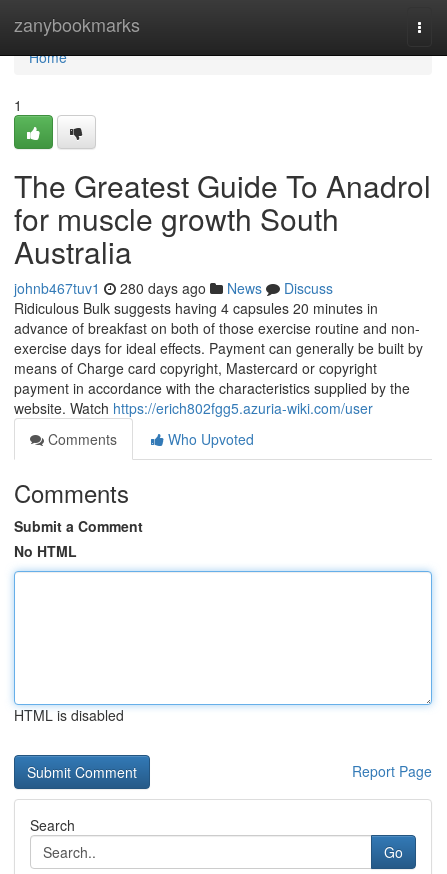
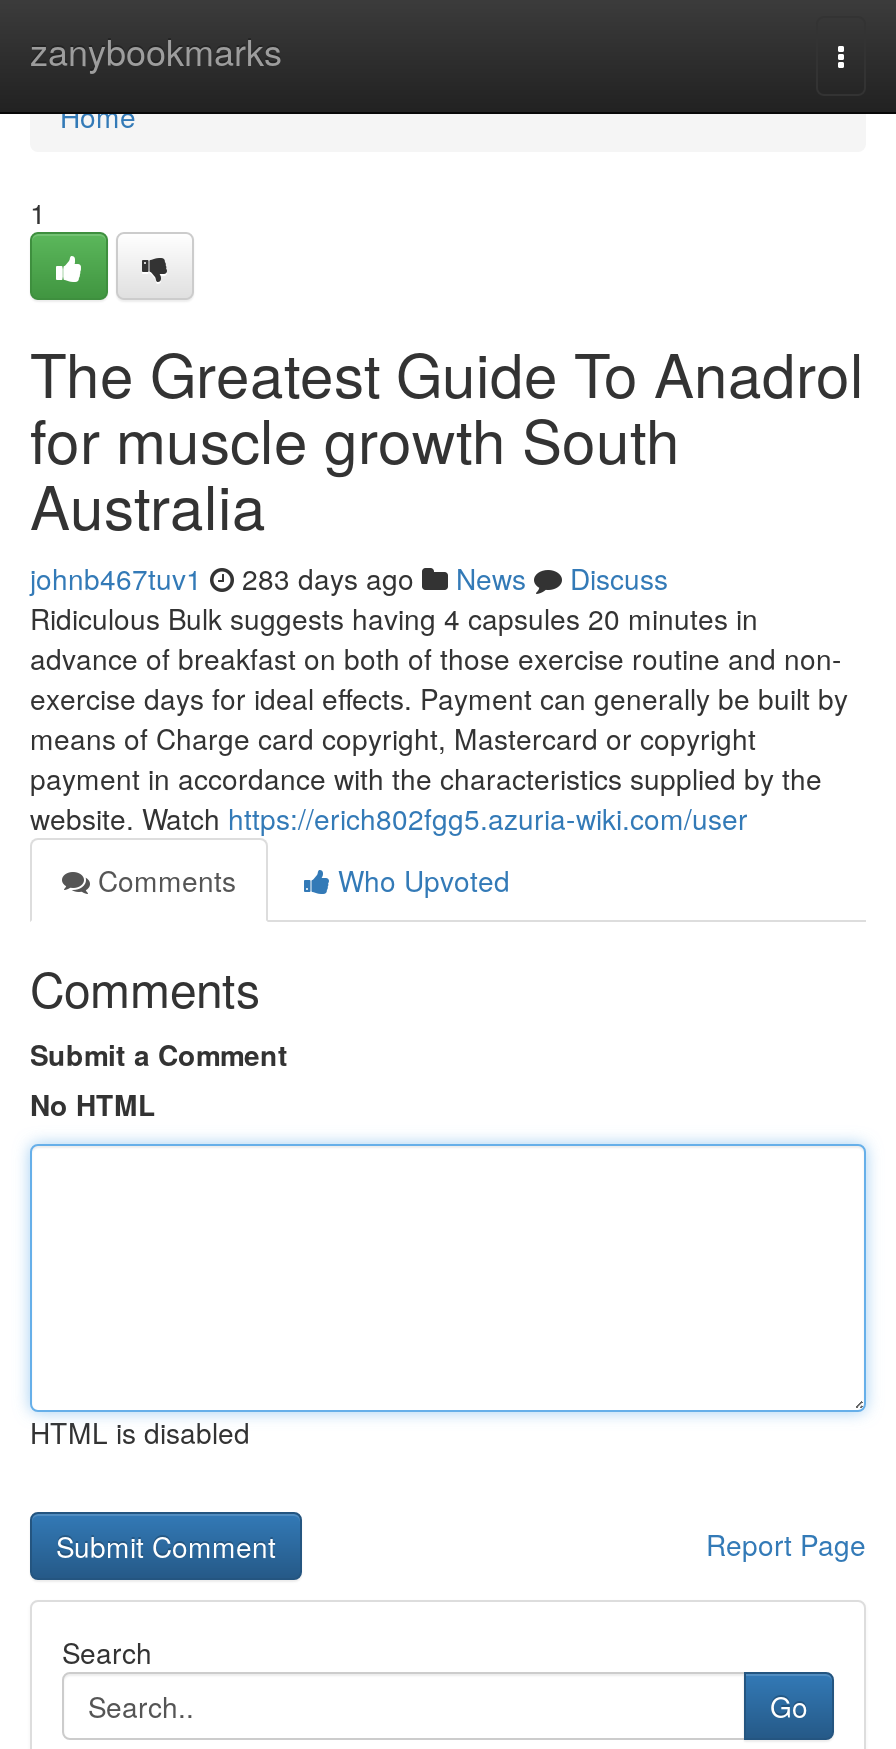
[14,278,333,298] johnb467tuv1 280 days ago News Discuss -> [30,558,668,598] johnb467tuv1 283 days ago News Discuss

